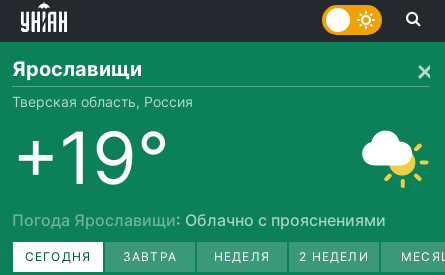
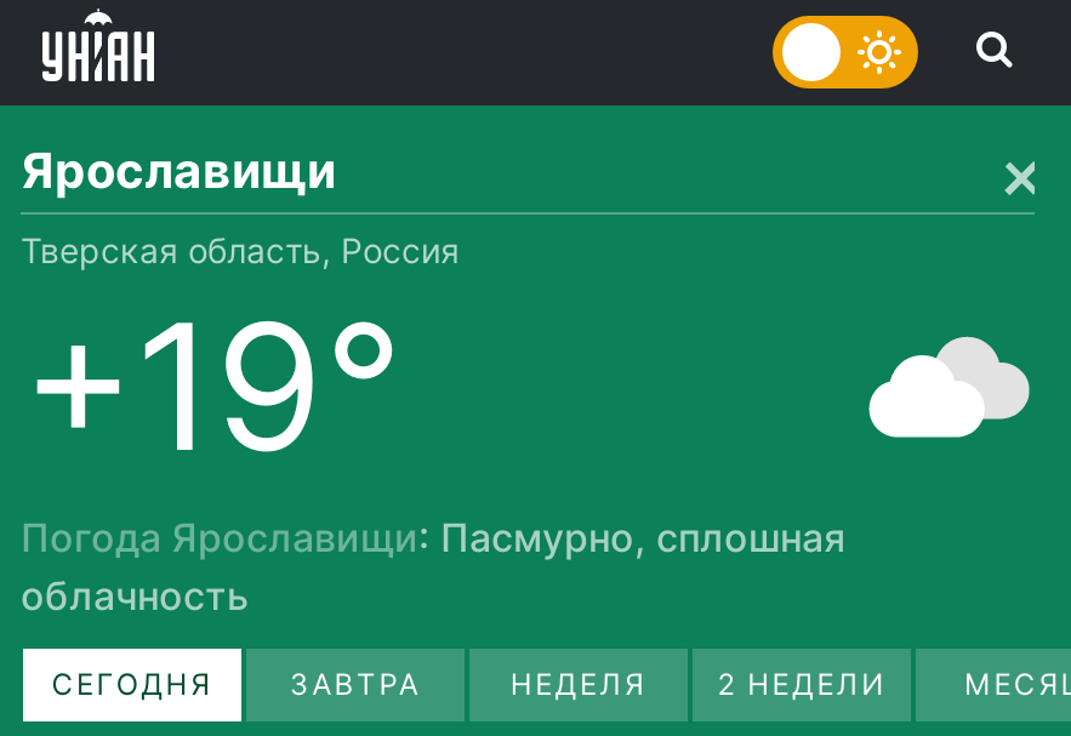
[12,129,429,230] [image] | Погода Ярославищи: Облачно с прояснениями -> [21,319,1032,620] [image] | Погода Ярославищи: Пасмурно, сплошная | облачность

